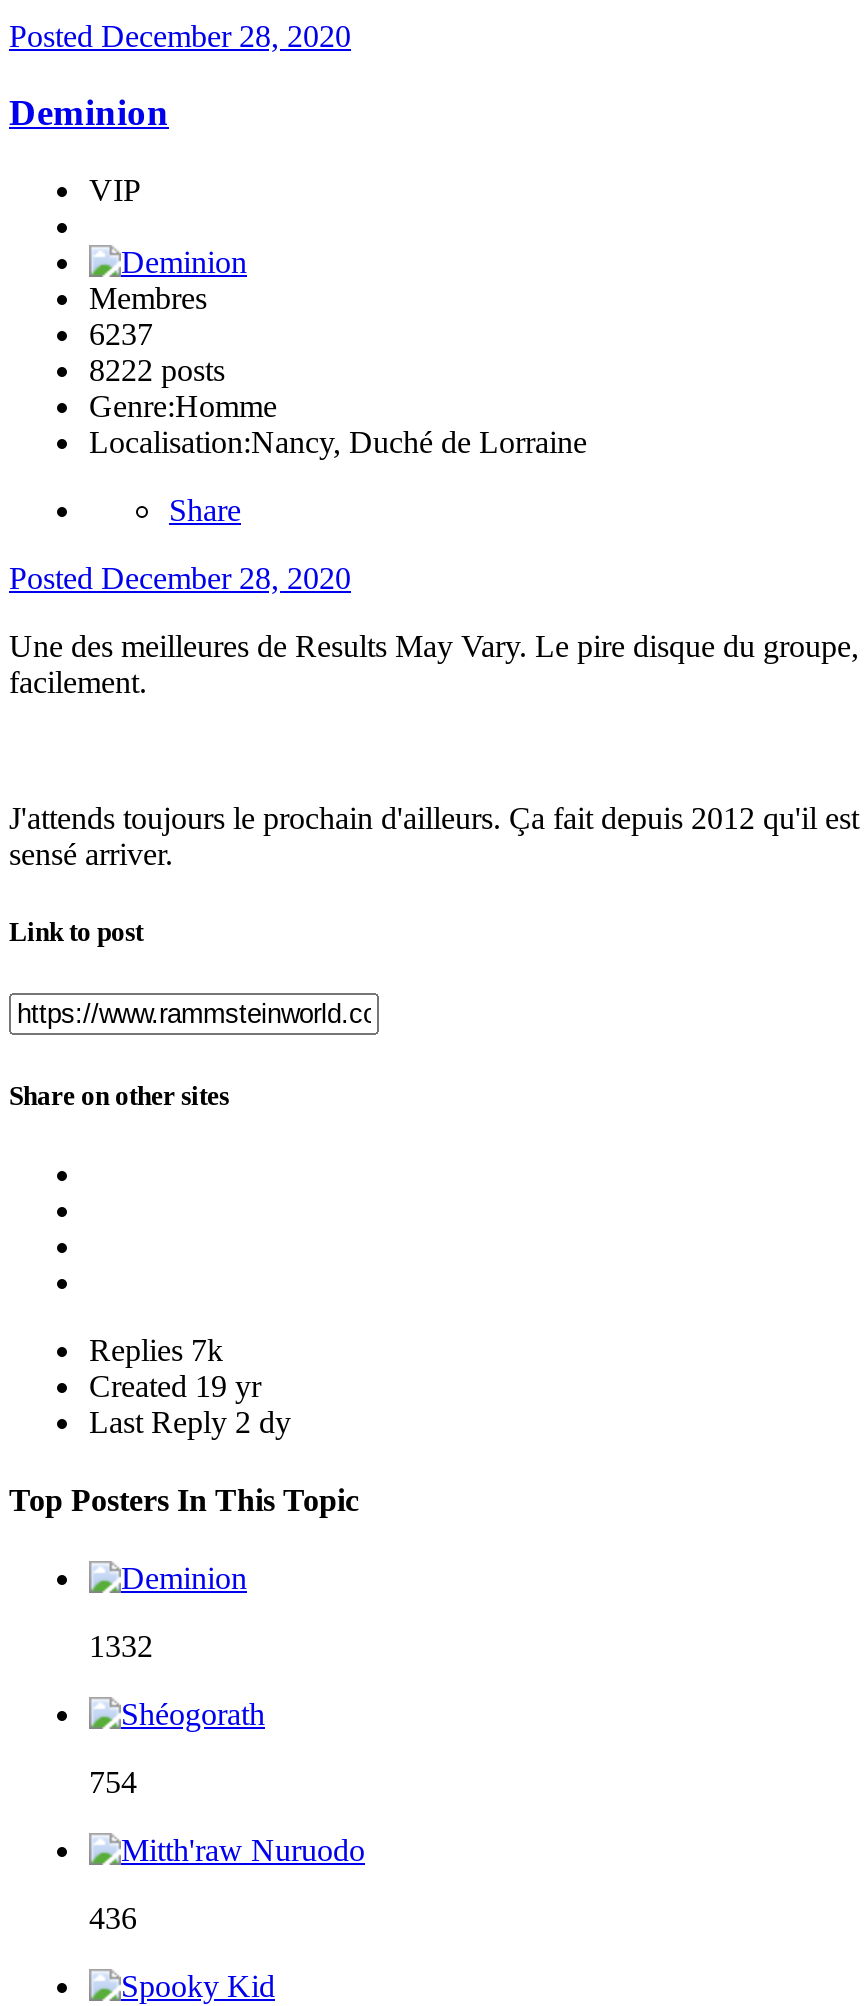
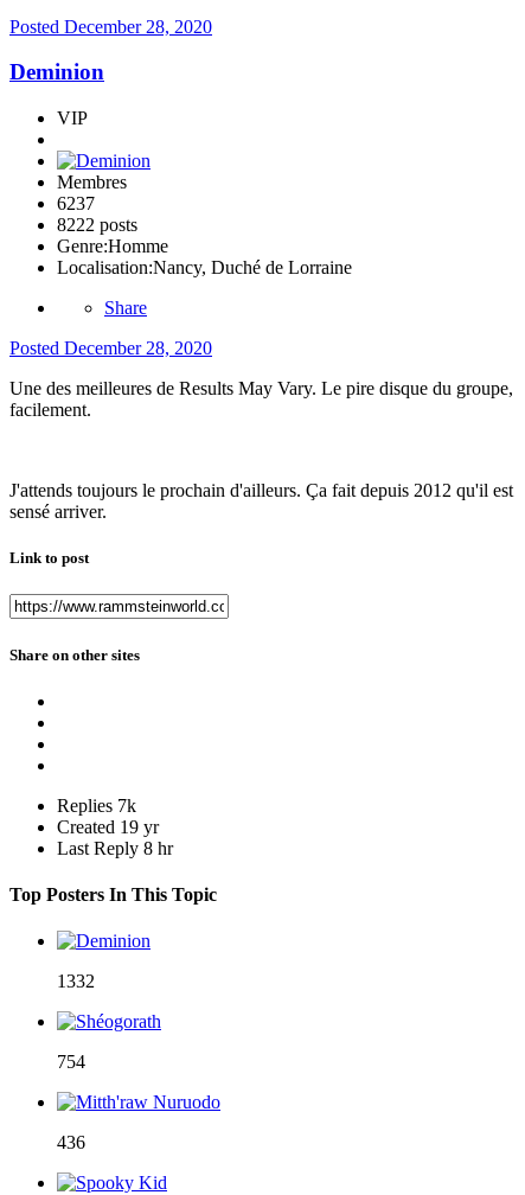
[89,1405,291,1439] Last Reply 2 dy -> [57,838,173,858] Last Reply 8 hr

